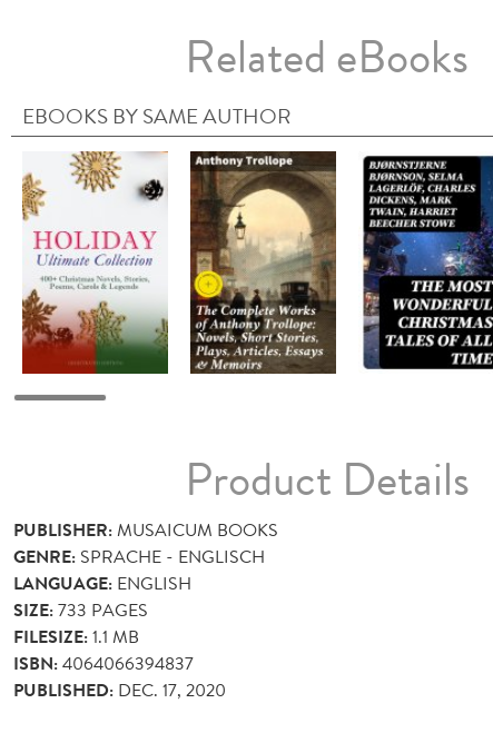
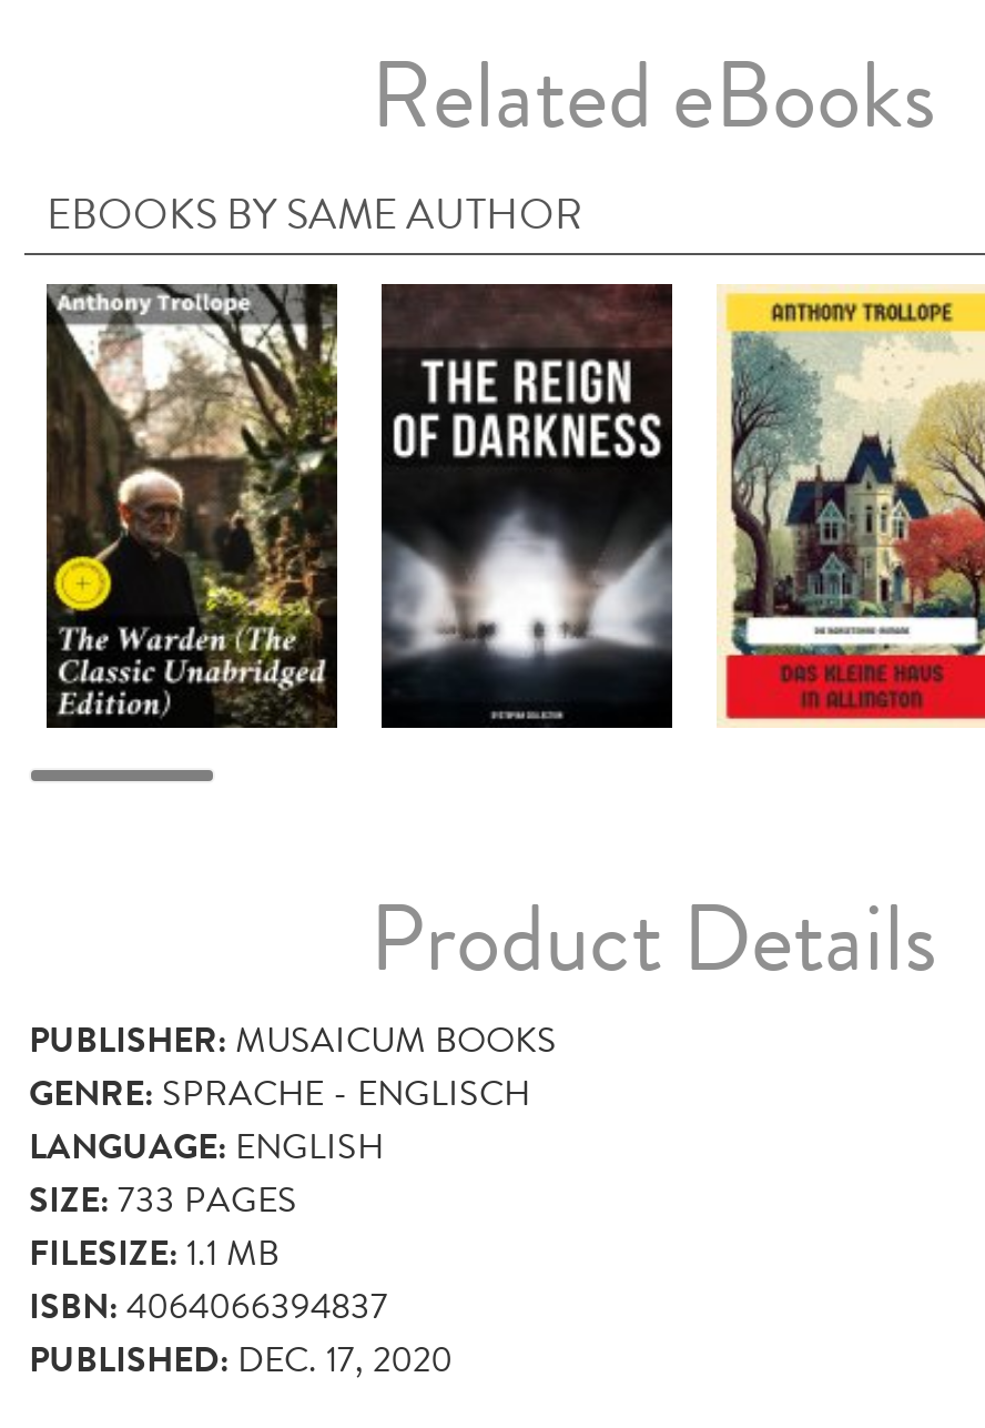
[21,151,169,375] [image] -> [44,282,339,730] [image]
[190,153,337,374] [image] -> [382,286,674,728] [image]
[359,152,490,373] [image] -> [717,284,978,728] [image]

